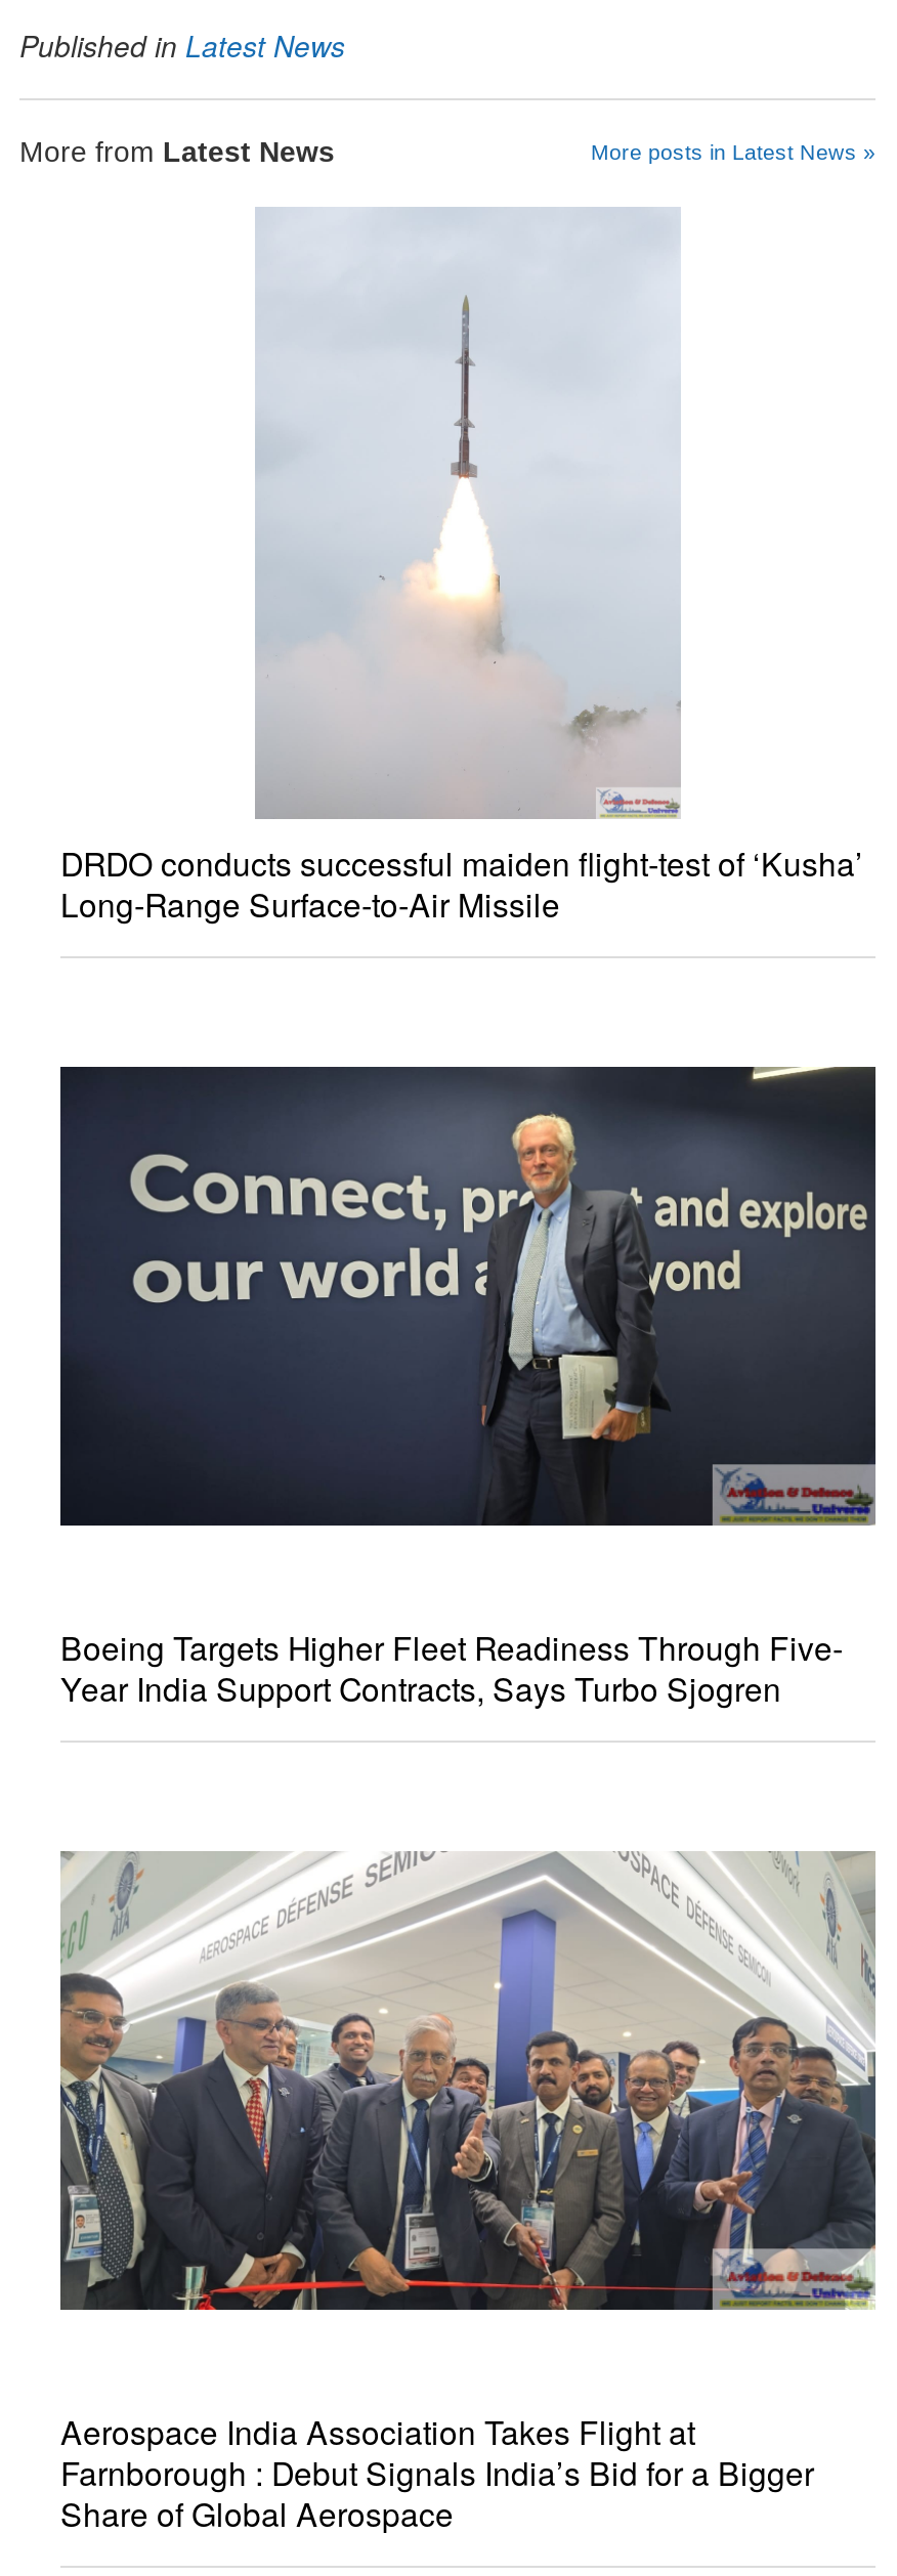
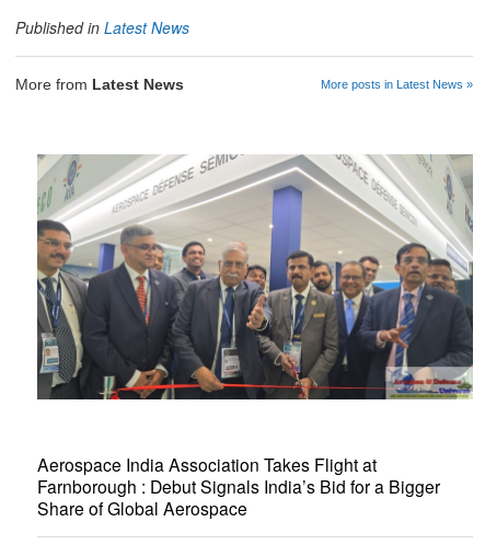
[60,207,863,926] [image] | DRDO conducts successful maiden flight-test of ‘Kusha’ | Long-Range Surface-to-Air Missile -> none
[58,1065,878,1528] [image] -> none
[60,1624,843,1710] Boeing Targets Higher Fleet Readiness Through Five- | Year India Support Contracts, Says Turbo Sjogren -> none

